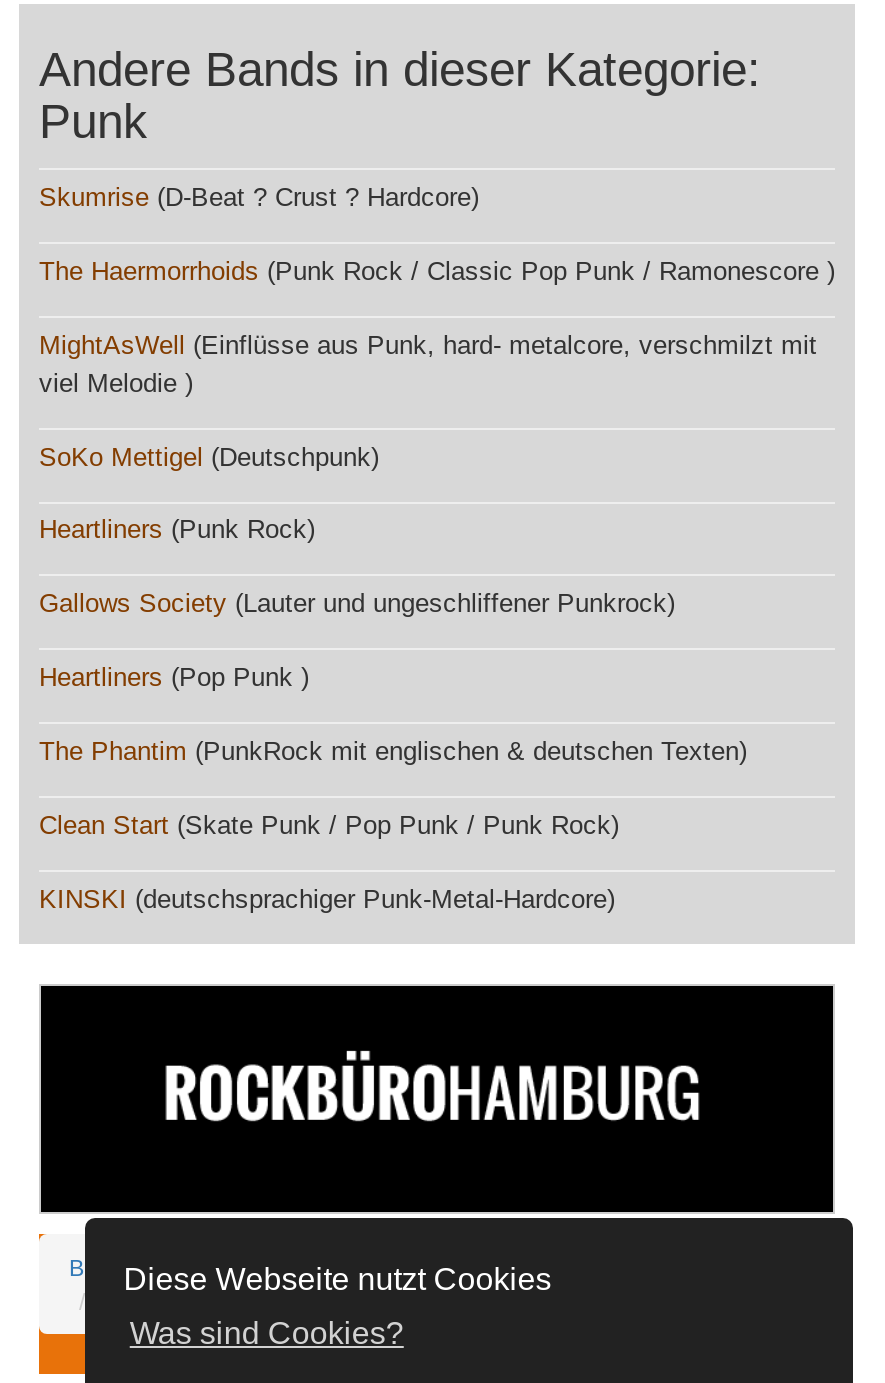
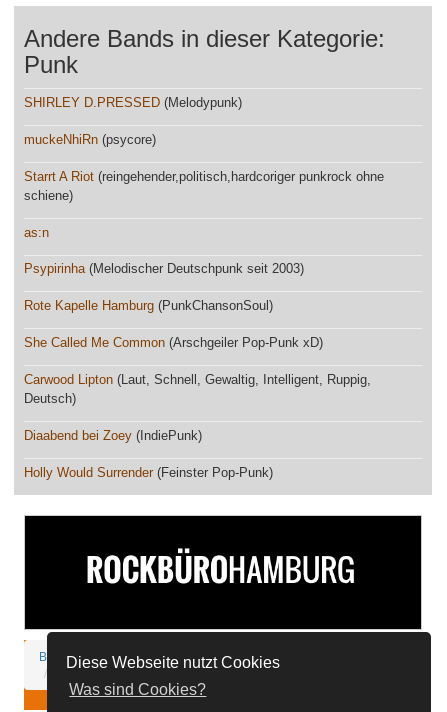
[39,182,479,212] Skumrise (D-Beat ? Crust ? Hardcore) -> [24,95,242,110] SHIRLEY D.PRESSED (Melodypunk)
[39,256,835,286] The Haermorrhoids (Punk Rock / Classic Pop Punk / Ramonescore ) -> [24,132,156,147] muckeNhiRn (psycore)
[39,329,817,397] MightAsWell (Einflüsse aus Punk, hard- metalcore, verschmilzt mit | viel Melodie ) -> [24,169,384,203] Starrt A Riot (reingehender,politisch,hardcoriger punkrock ohne | schiene)
[39,441,379,471] SoKo Mettigel (Deutschpunk) -> [24,225,49,240] as:n
[39,515,315,545] Heartliners (Punk Rock) -> [24,261,304,276] Psypirinha (Melodischer Deutschpunk seit 2003)
[39,589,675,619] Gallows Society (Lauter und ungeschliffener Punkrock) -> [24,298,273,313] Rote Kapelle Hamburg (PunkChansonSoul)
[39,662,309,692] Heartliners (Pop Punk ) -> [24,335,323,350] She Called Me Common (Arschgeiler Pop-Punk xD)
[39,736,747,766] The Phantim (PunkRock mit englischen & deutschen Texten) -> [24,372,371,406] Carwood Lipton (Laut, Schnell, Gewaltig, Intelligent, Ruppig, | Deutsch)
[39,810,619,840] Clean Start (Skate Punk / Pop Punk / Punk Rock) -> [24,428,202,443] Diaabend bei Zoey (IndiePunk)
[39,884,615,914] KINSKI (deutschsprachiger Punk-Metal-Hardcore) -> [24,465,273,480] Holly Would Surrender (Feinster Pop-Punk)

